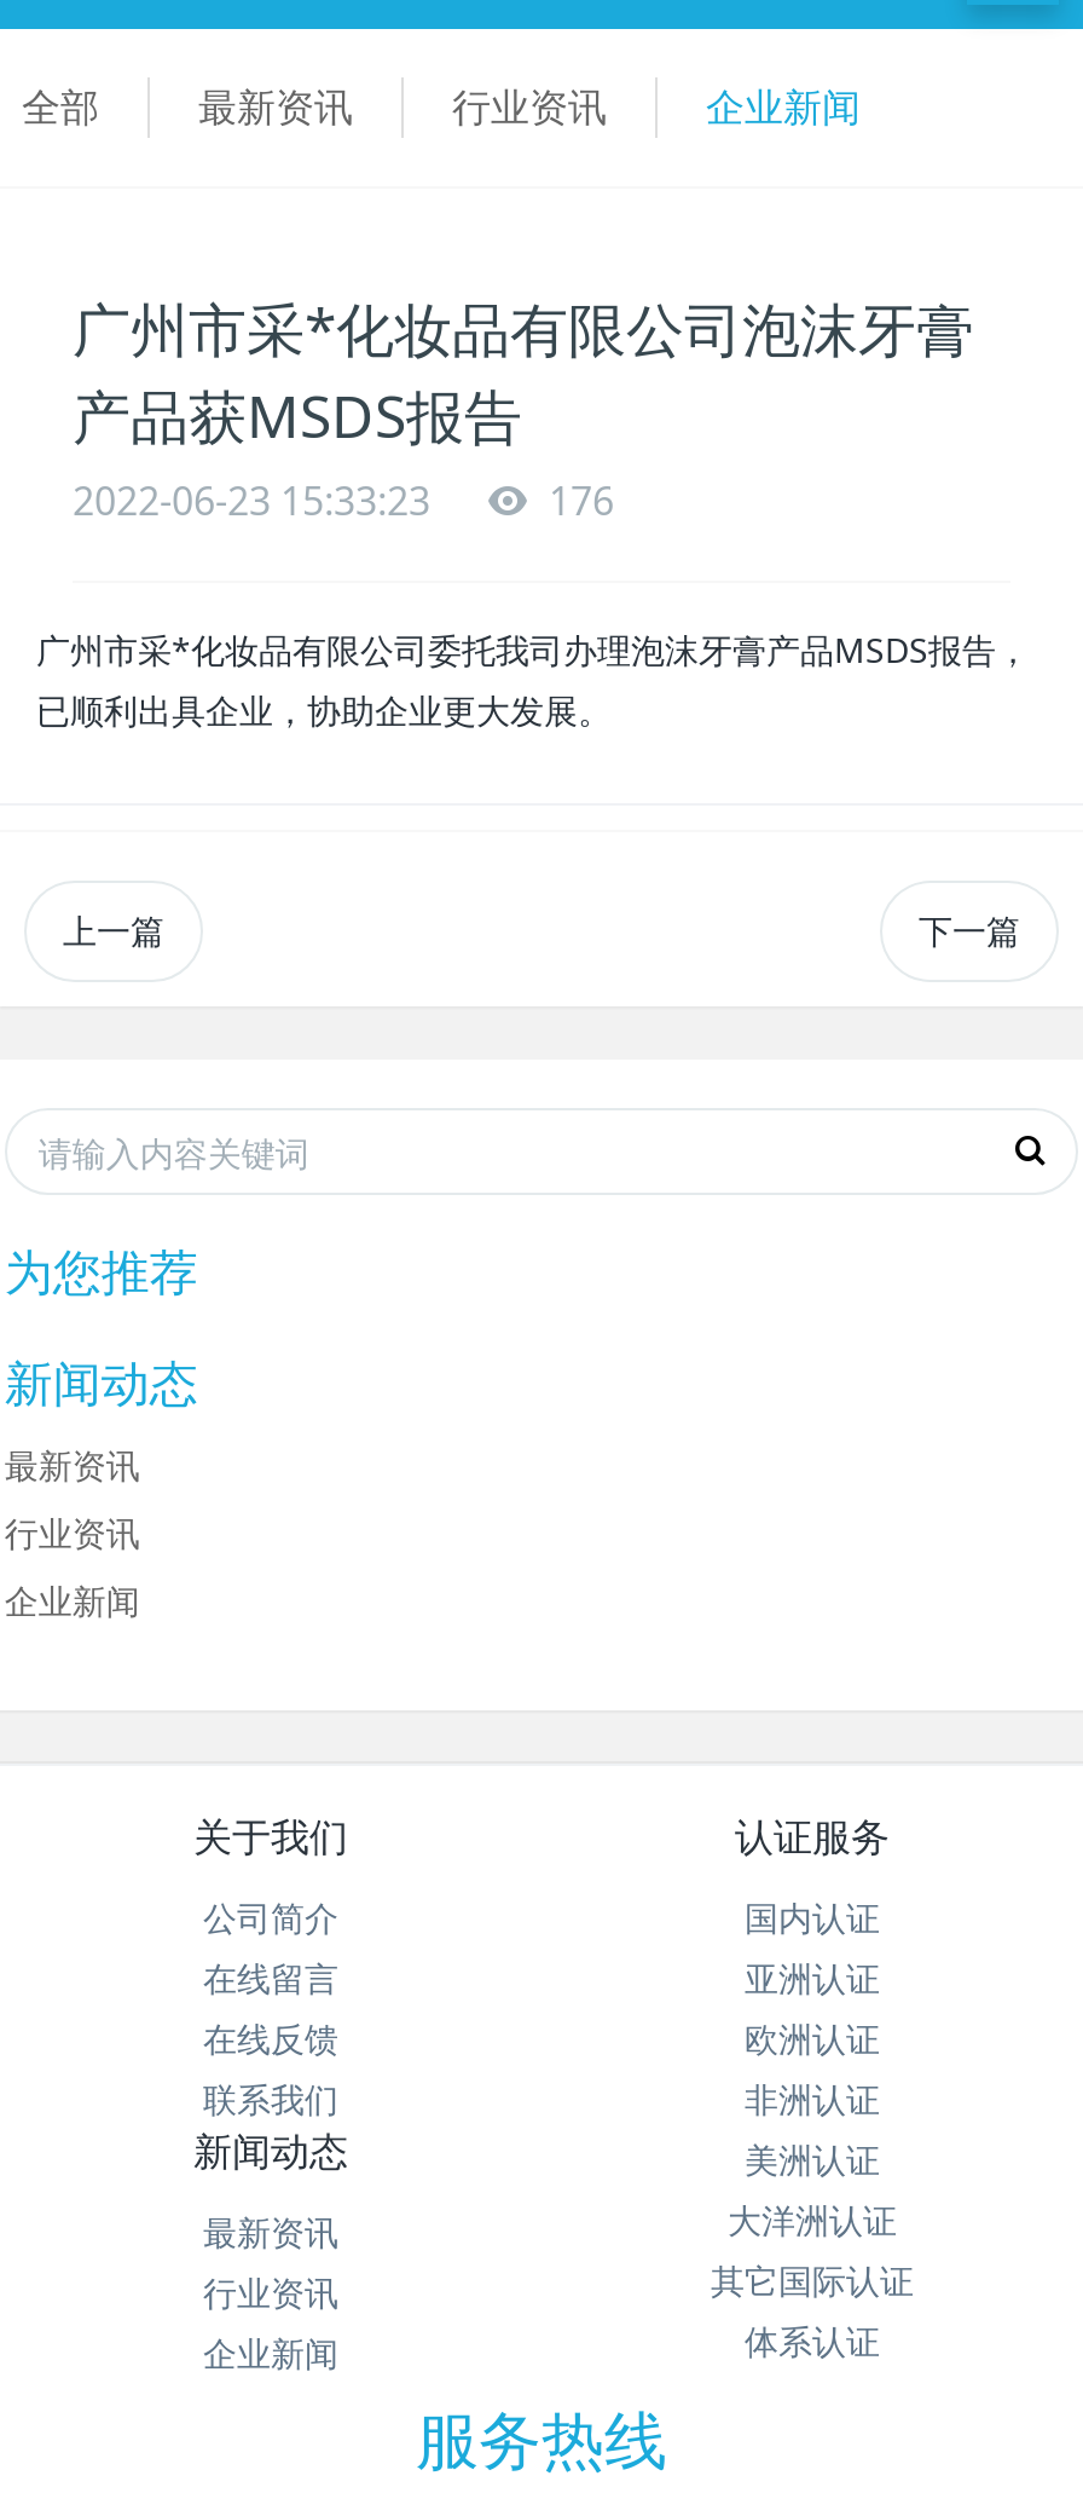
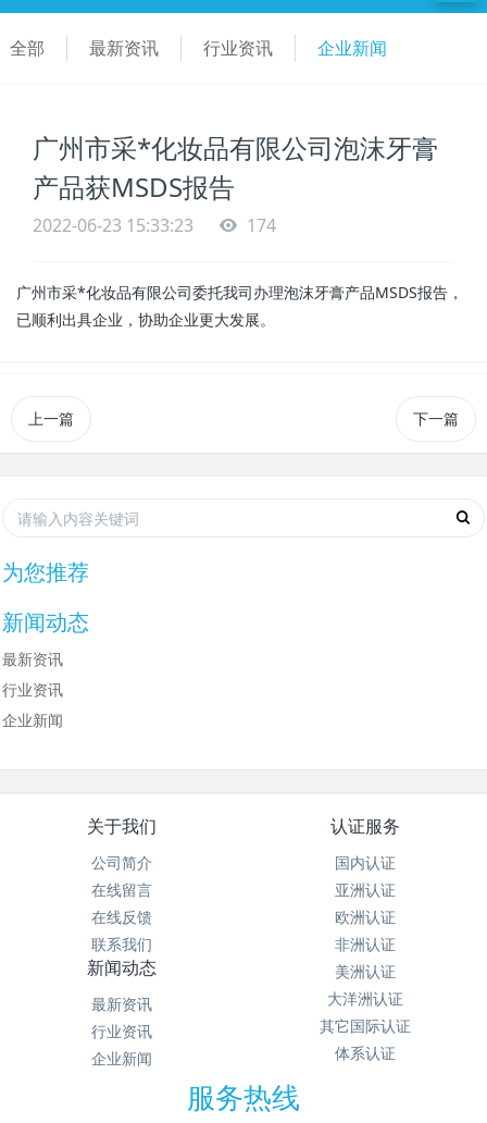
[539,474,614,527] 176 -> [242,213,276,237] 174

